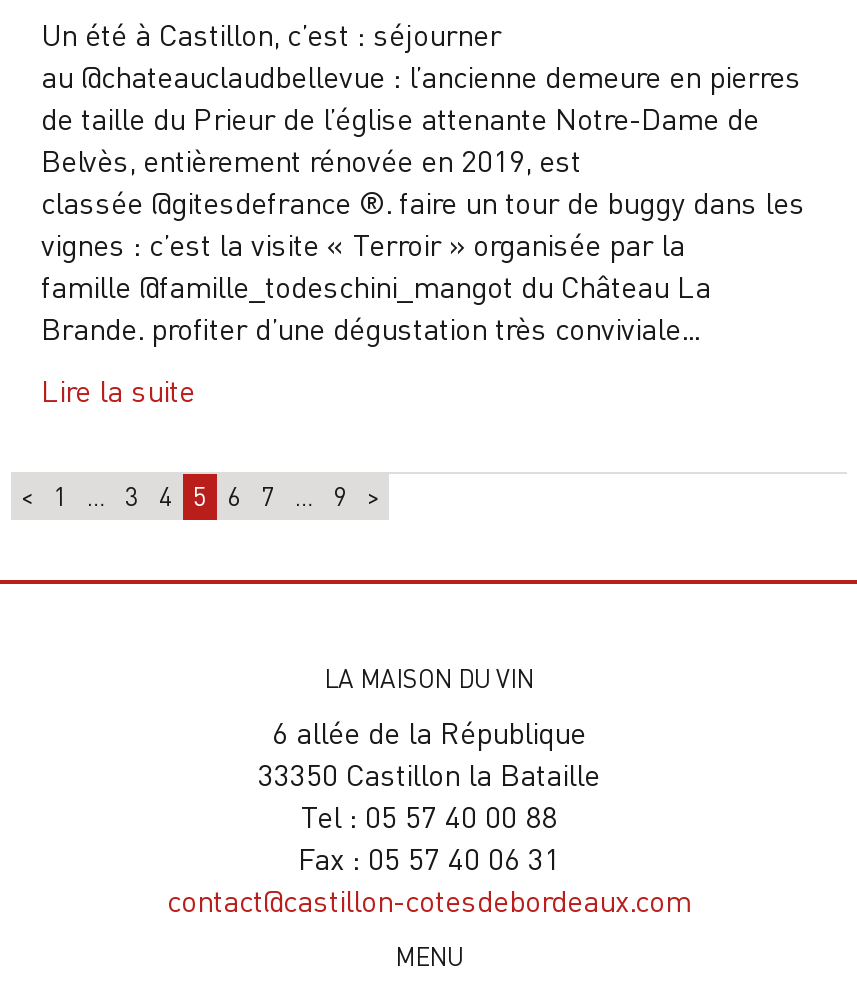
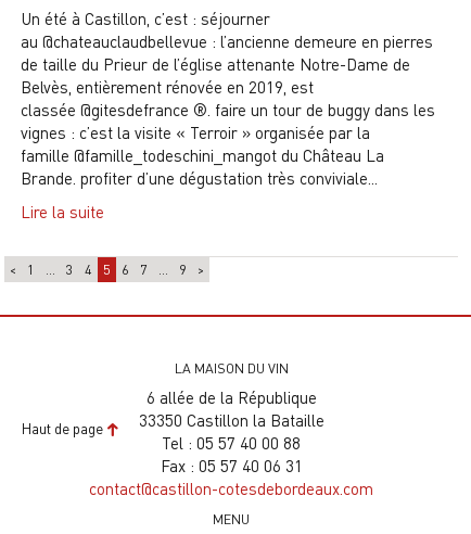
none -> [22,419,103,437] Haut de page

